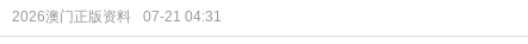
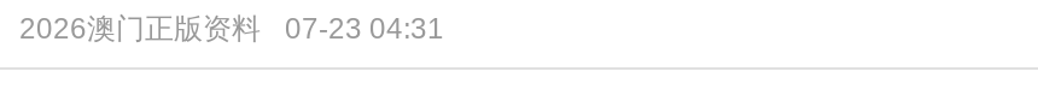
[12,8,222,25] 2026澳门正版资料 07-21 04:31 -> [19,12,444,46] 2026澳门正版资料 07-23 04:31

